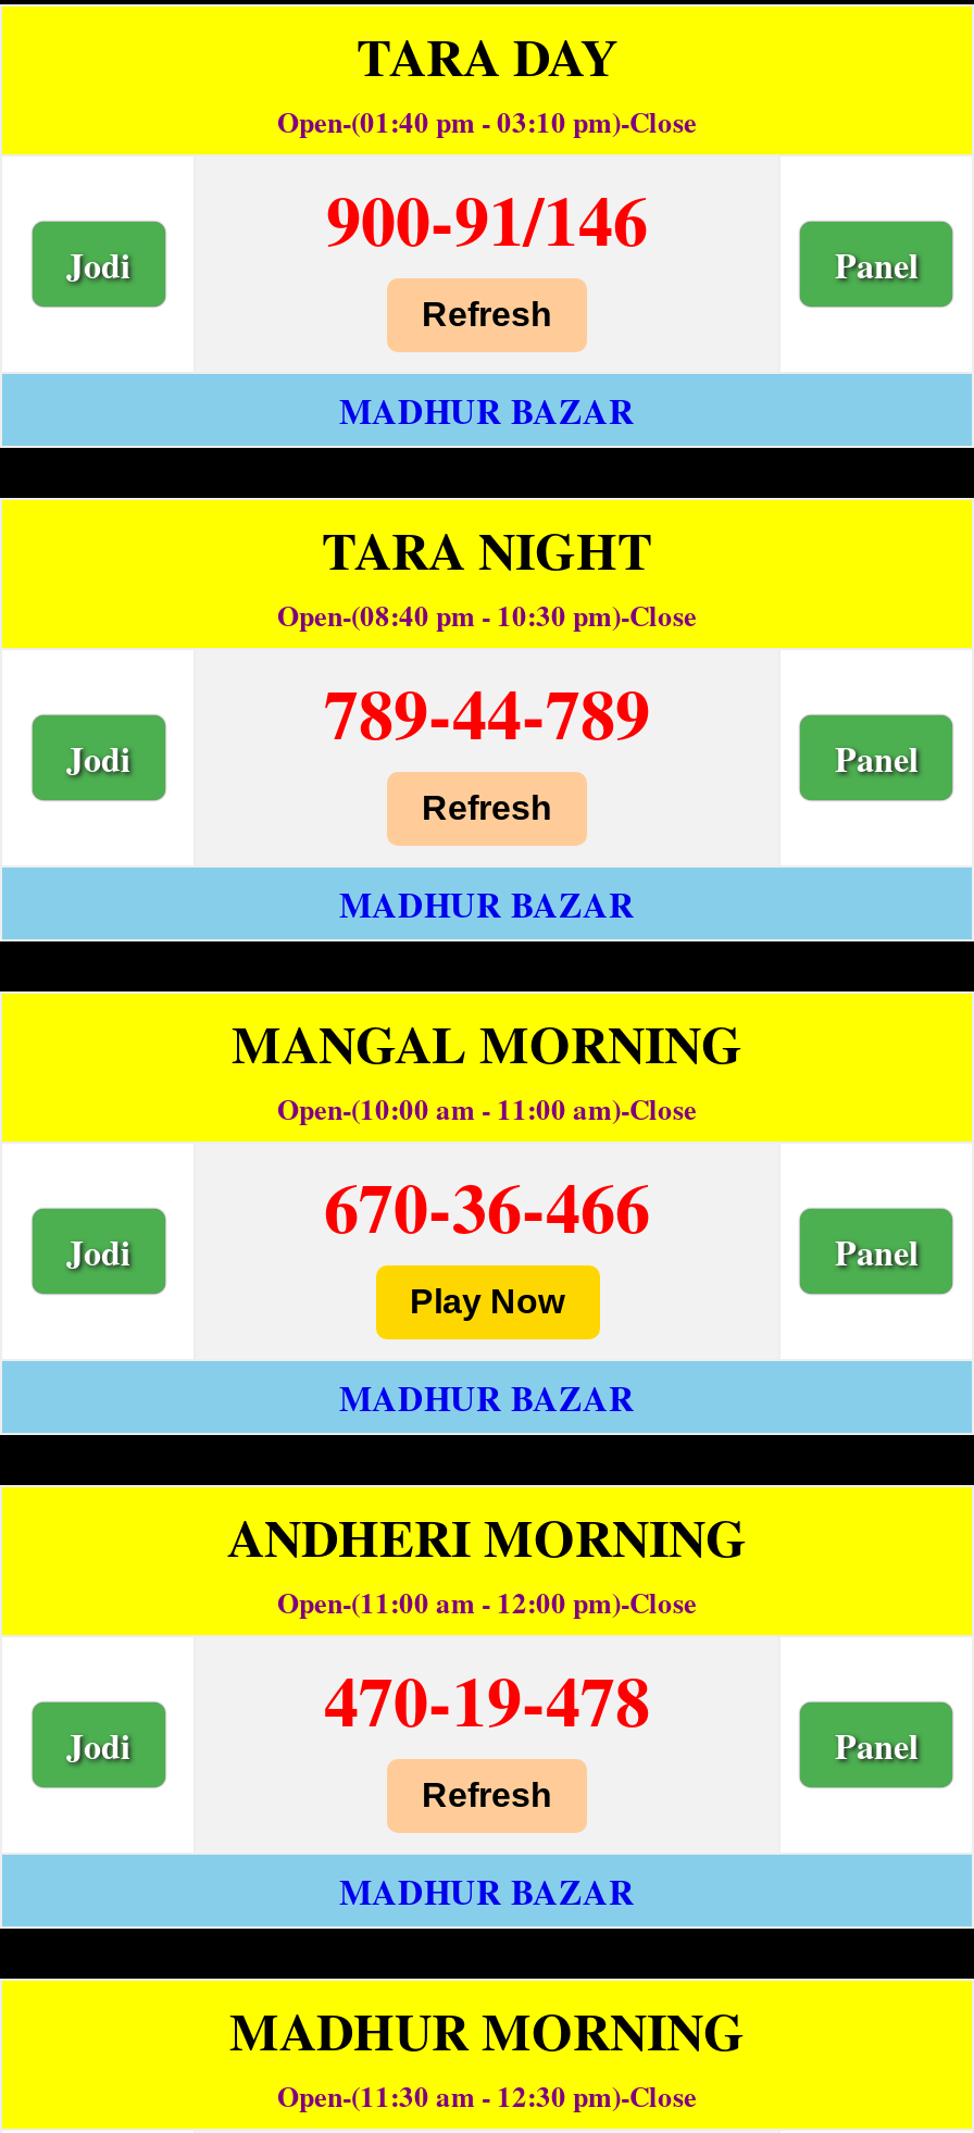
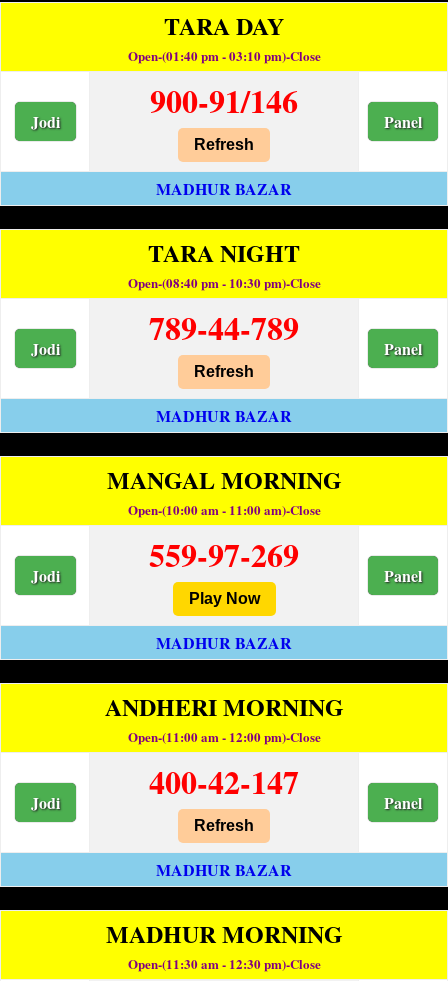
[324,1154,650,1256] 670-36-466 -> [149,531,299,578] 559-97-269
[324,1648,650,1750] 470-19-478 -> [149,758,299,805] 400-42-147

